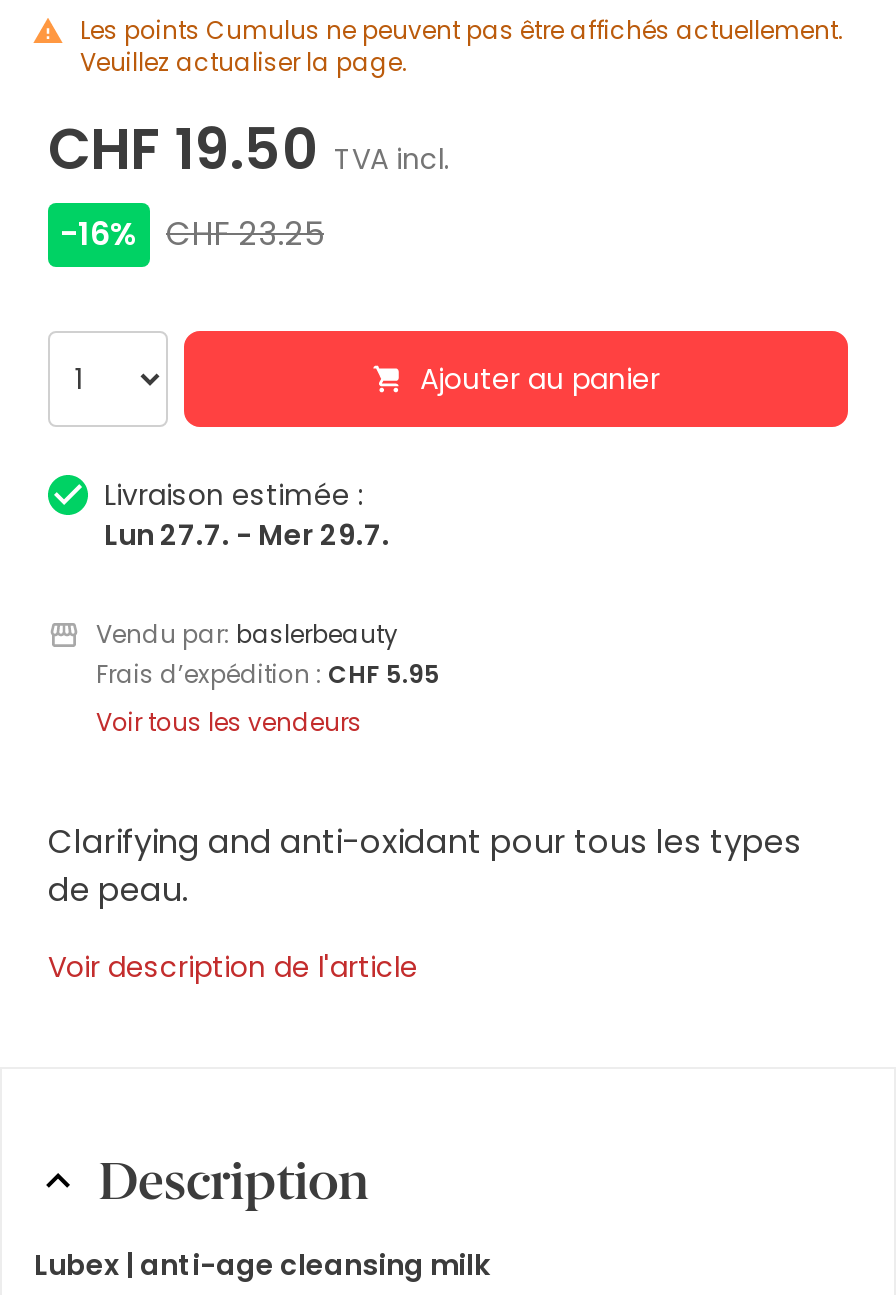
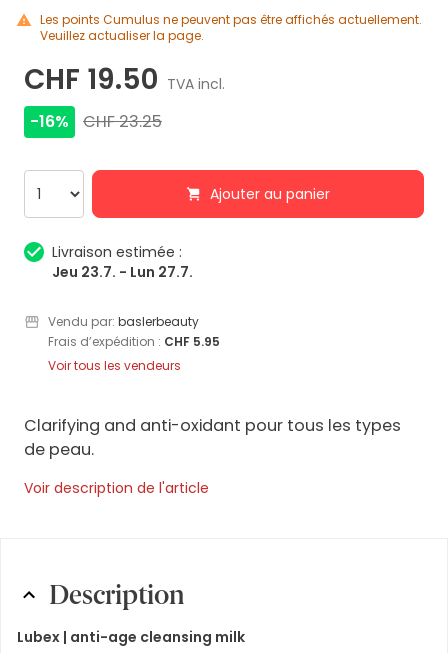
[104,515,390,555] Lun 27.7. - Mer 29.7. -> [52,262,193,282] Jeu 23.7. - Lun 27.7.

